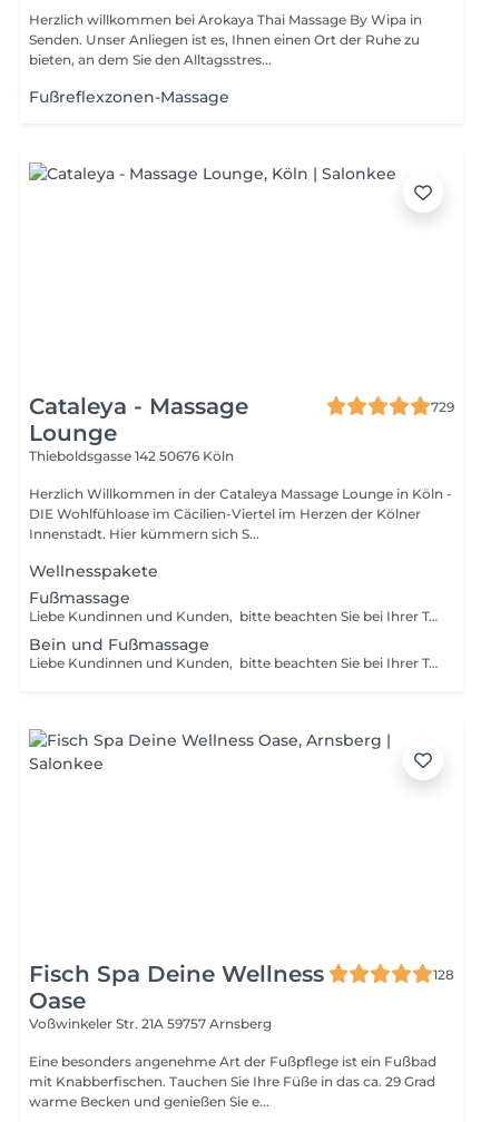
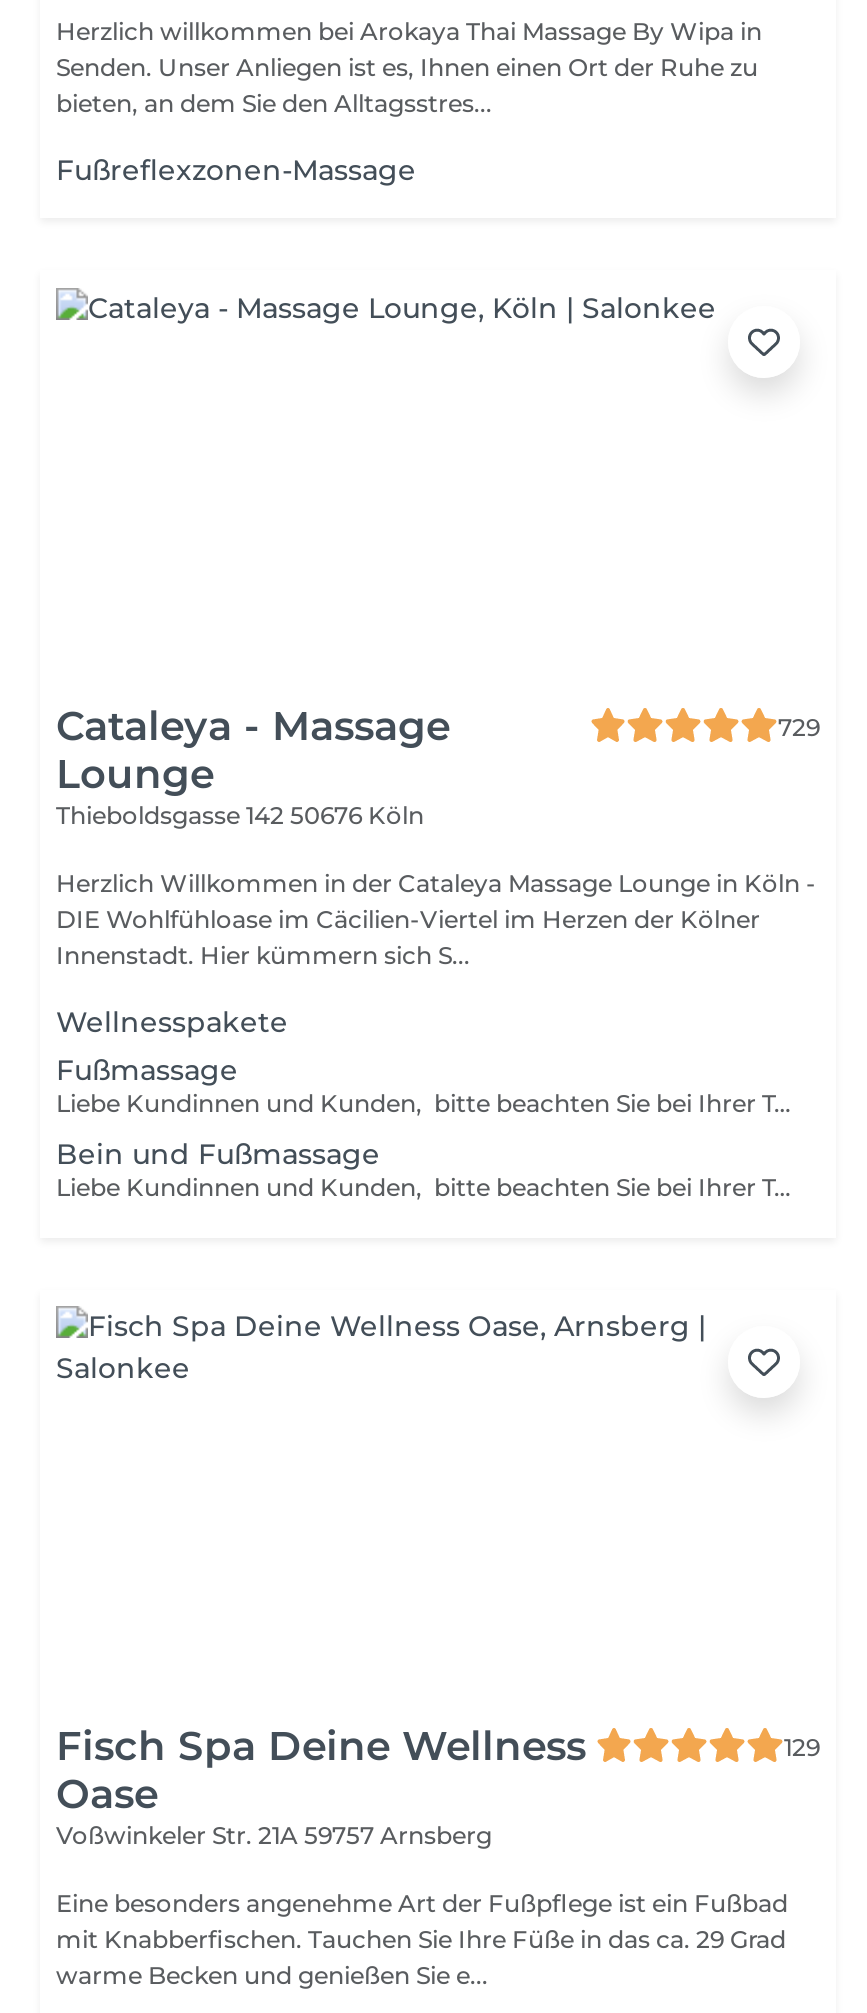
[433,966,454,983] 128 -> [784,1732,820,1762] 129

